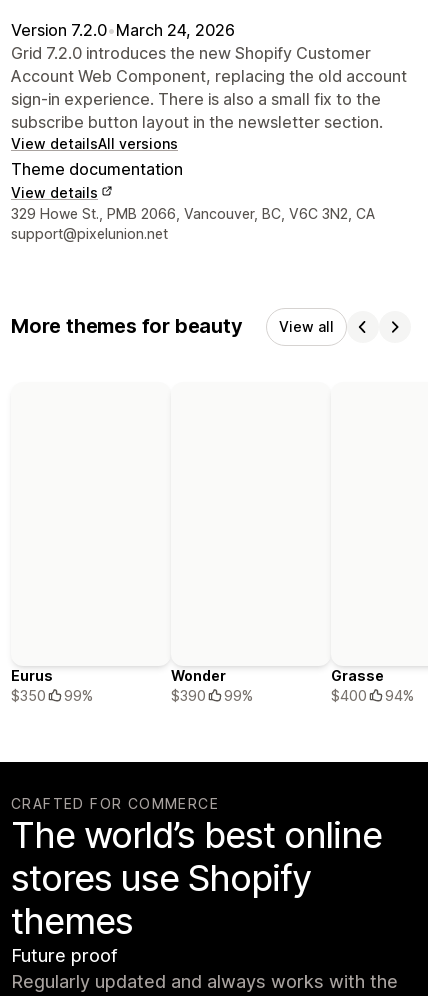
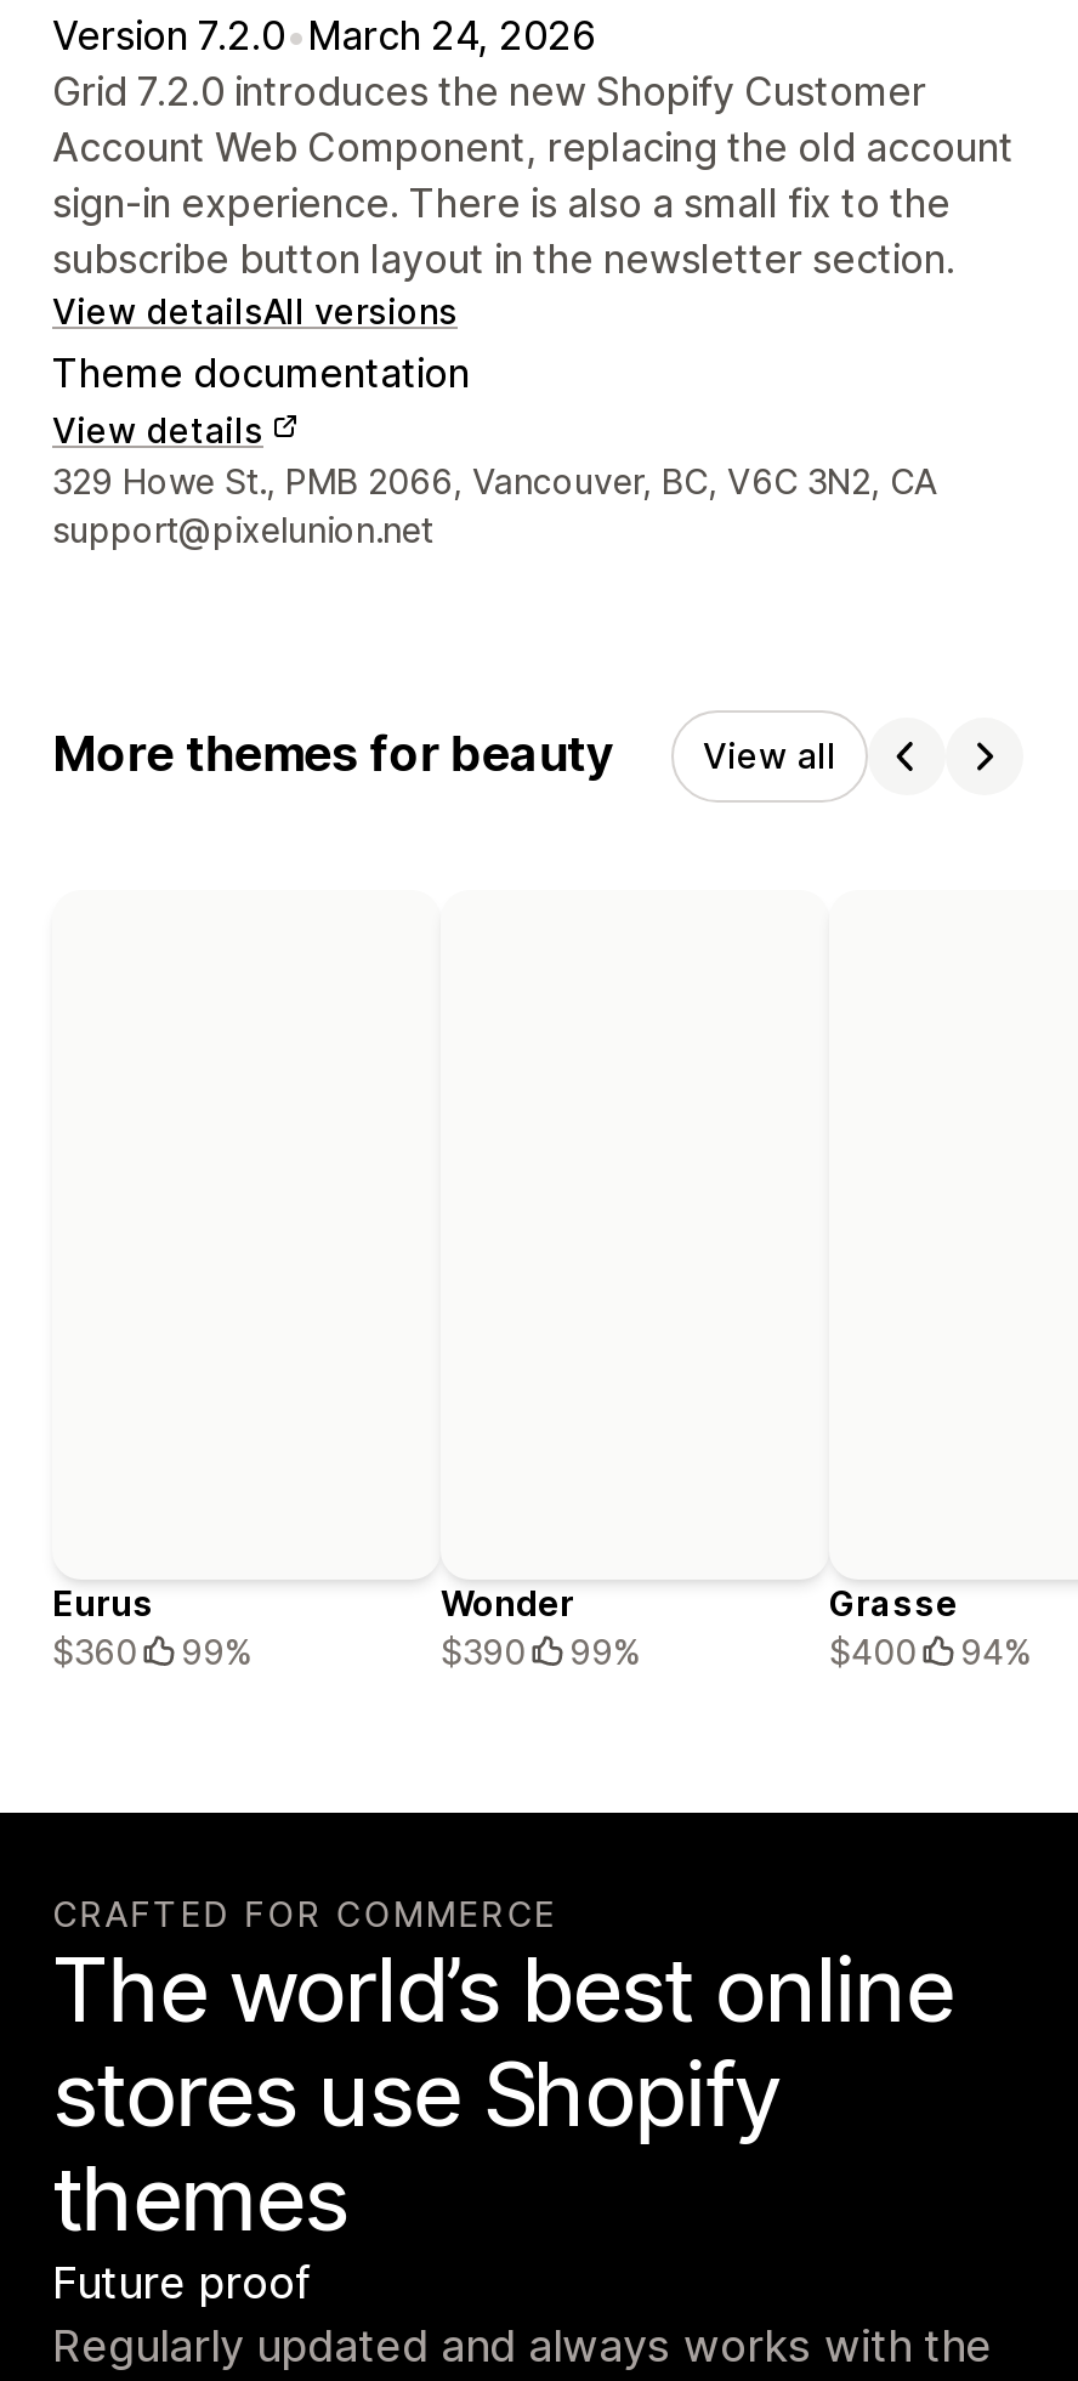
[11,687,93,704] $350 99% -> [52,1631,251,1673] $360 99%

